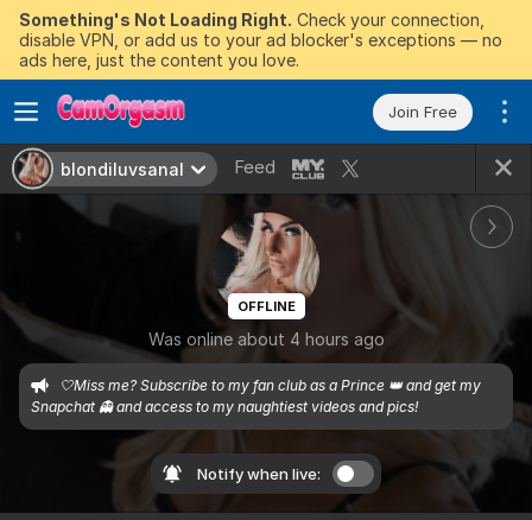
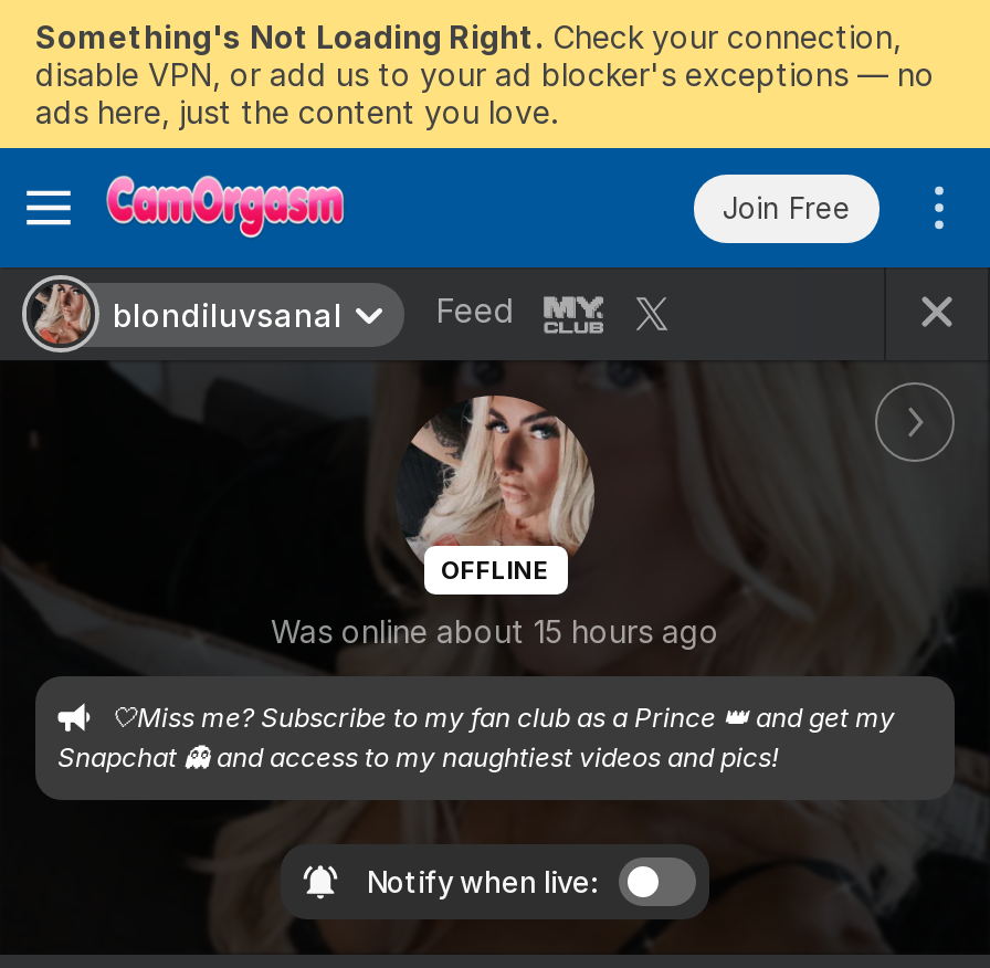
[148,329,384,349] Was online about 4 hours ago -> [271,612,719,650] Was online about 15 hours ago

